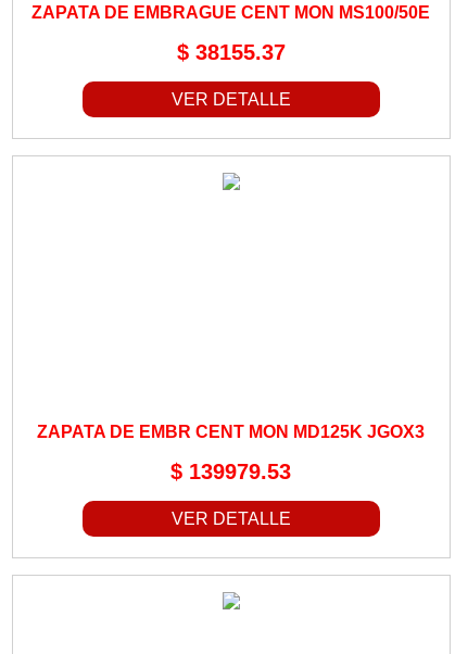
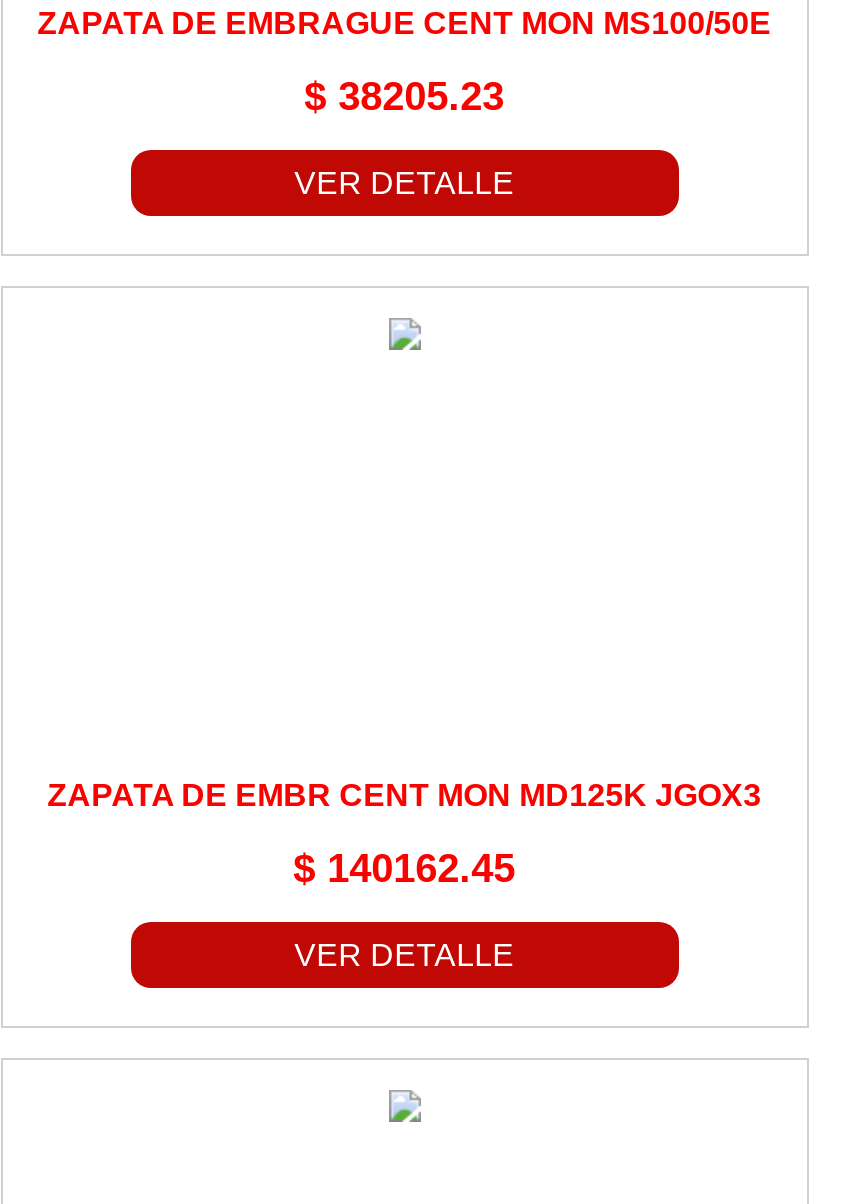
[177,40,285,64] $ 38155.37 -> [304,74,504,118] $ 38205.23
[171,460,291,484] $ 139979.53 -> [293,846,515,890] $ 140162.45

